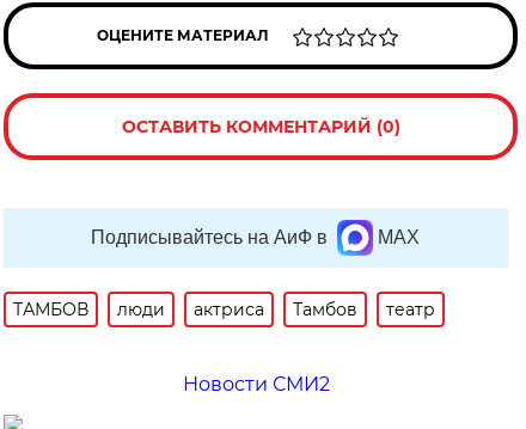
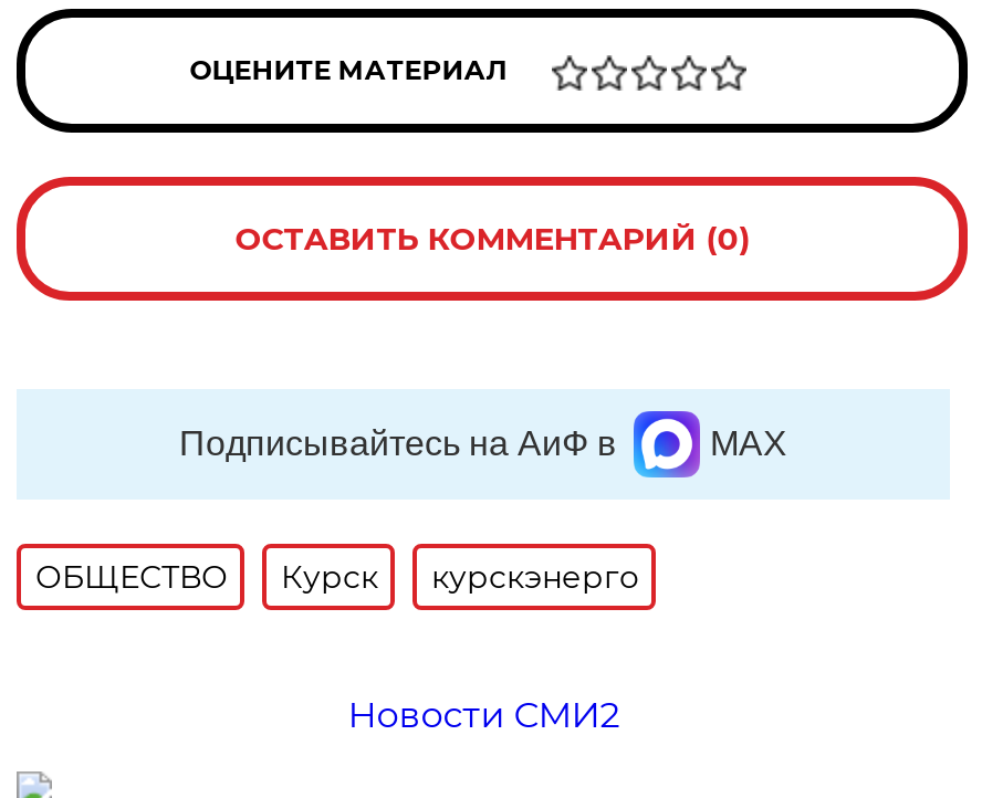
[14,299,436,320] ТАМБОВ | люди | актриса | Тамбов | театр -> [35,557,639,597] ОБЩЕСТВО | Курск | курскэнерго

